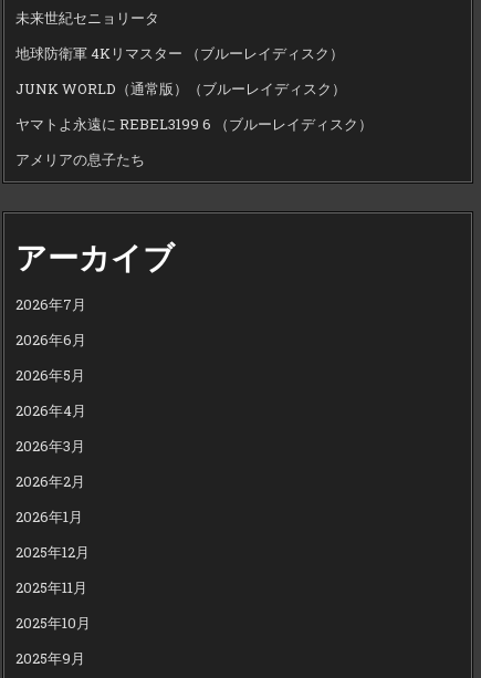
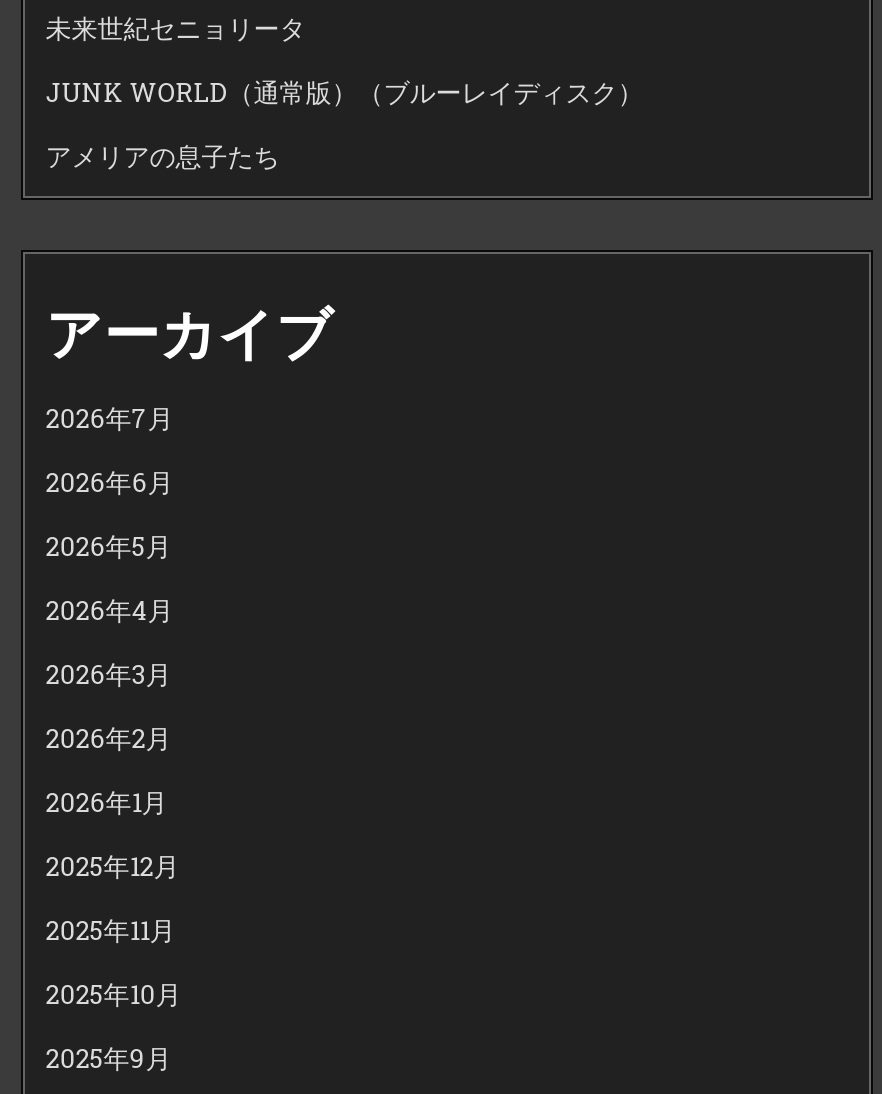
[16,43,344,63] 地球防衛軍 4Kリマスター （ブルーレイディスク） -> none
[16,114,373,134] ヤマトよ永遠に REBEL3199 6 （ブルーレイディスク） -> none

